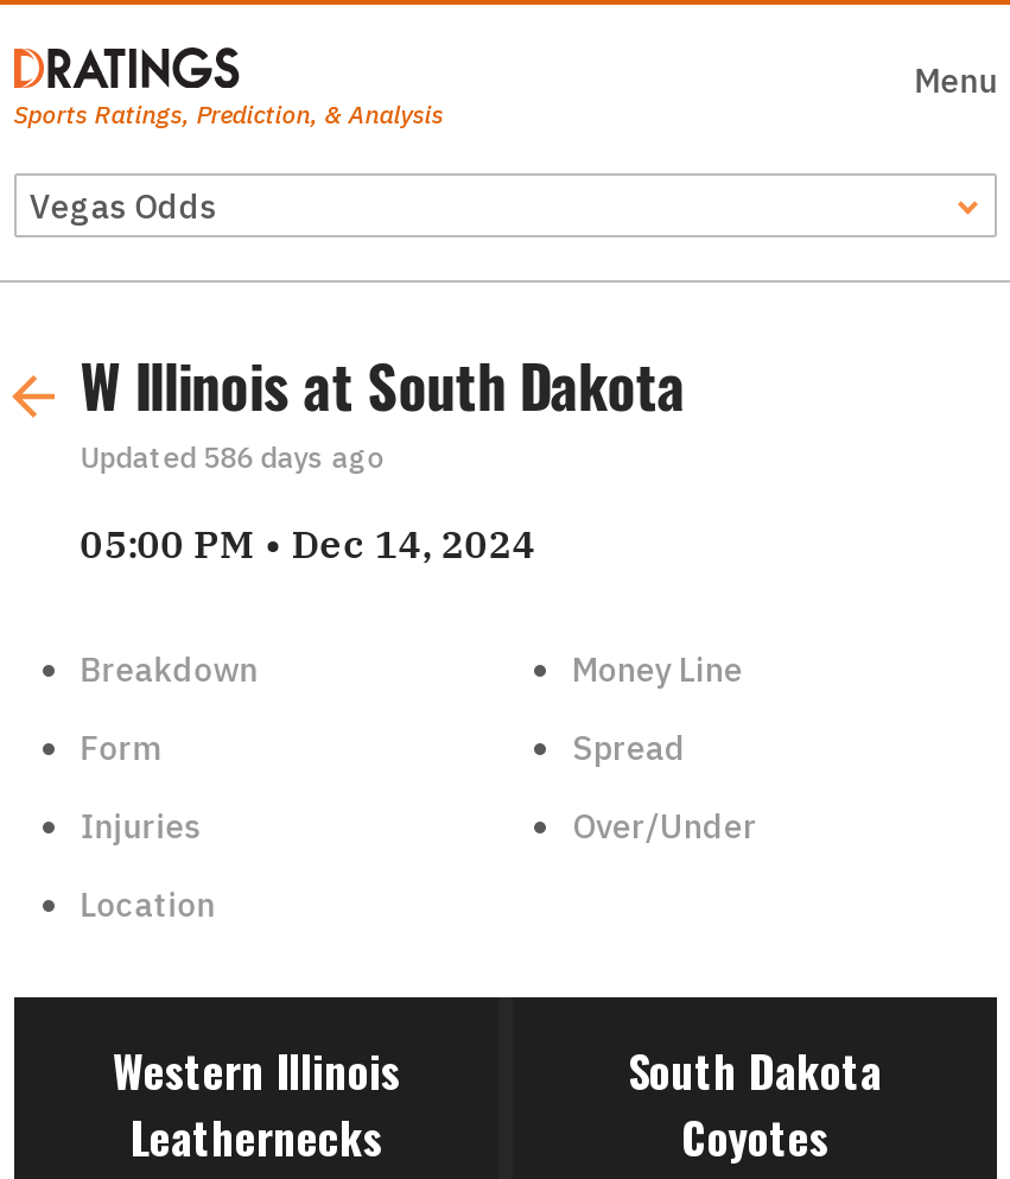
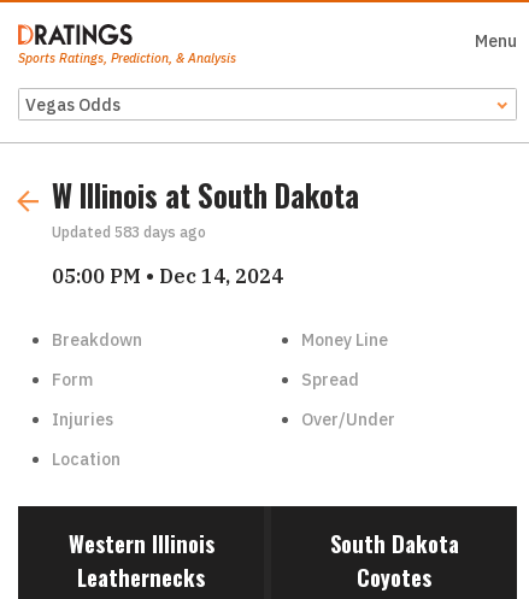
[80,440,384,475] Updated 586 days ago -> [52,223,206,241] Updated 583 days ago

